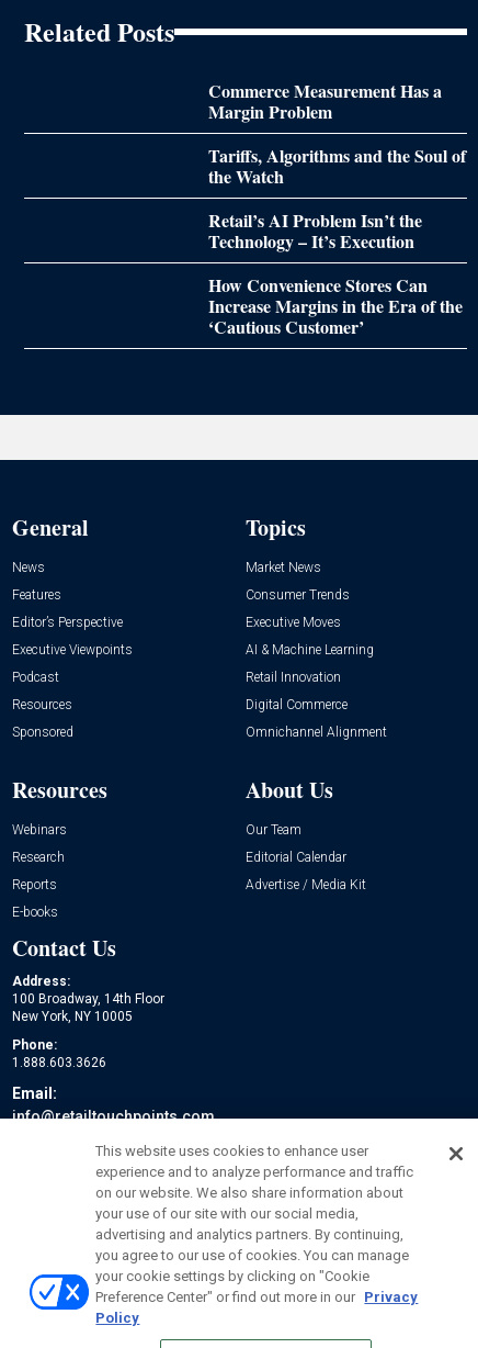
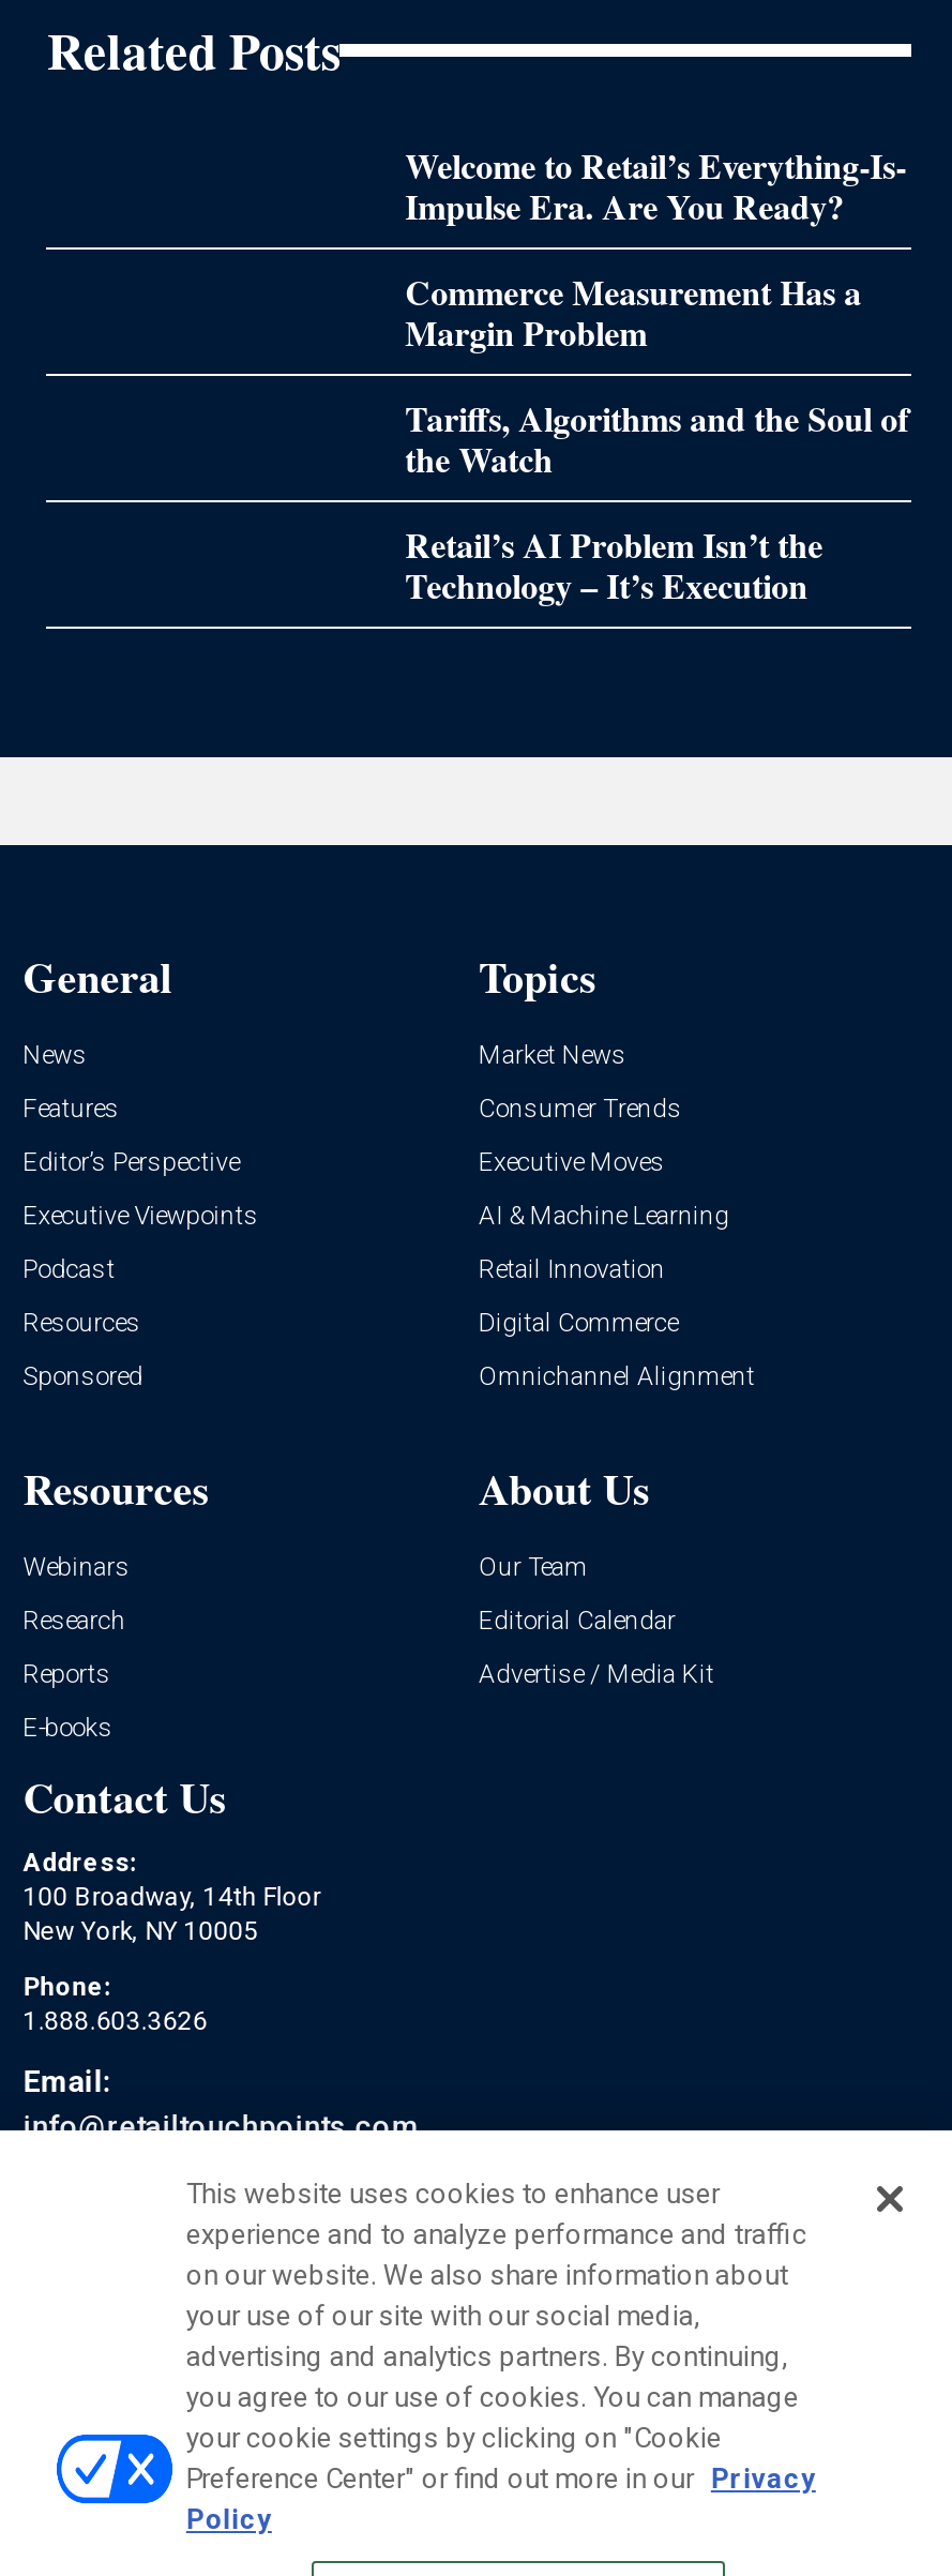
none -> [405,140,906,230] Welcome to Retail’s Everything-Is- | Impulse Era. Are You Ready?
moved [208,78,466,253] -> [405,266,909,609]: Commerce Measurement Has a | Margin Problem | Tariffs, Algorithms and the Soul of | the Watch | Retail’s AI Problem Isn’t the | Technology – It’s Execution
[208,272,462,339] How Convenience Stores Can | Increase Margins in the Era of the | ‘Cautious Customer’ -> none

